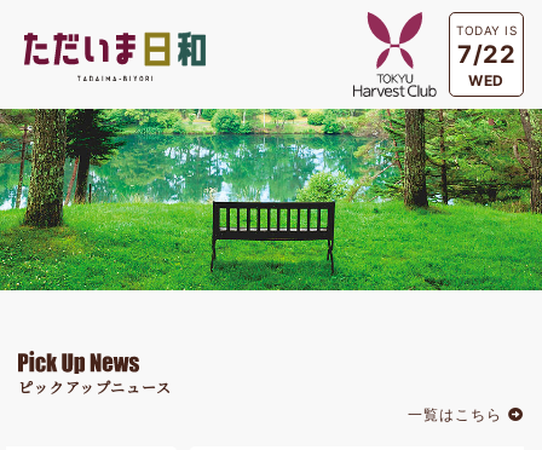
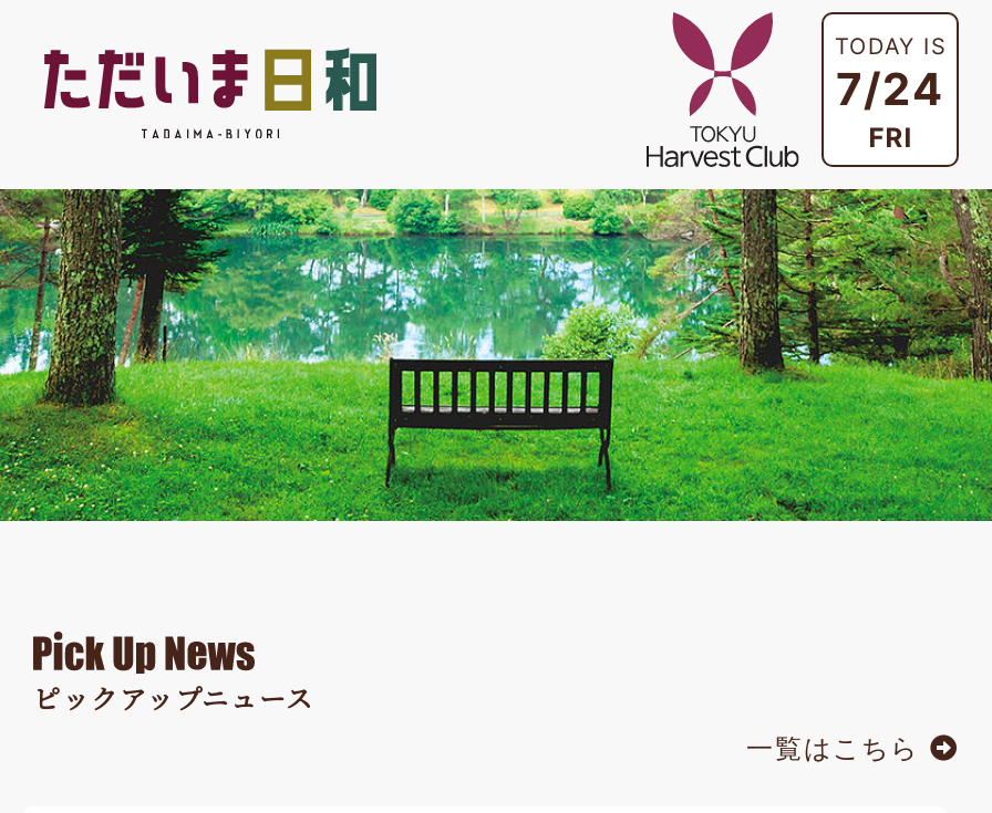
[457,40,515,90] 7/22 | WED -> [836,63,944,154] 7/24 | FRI

